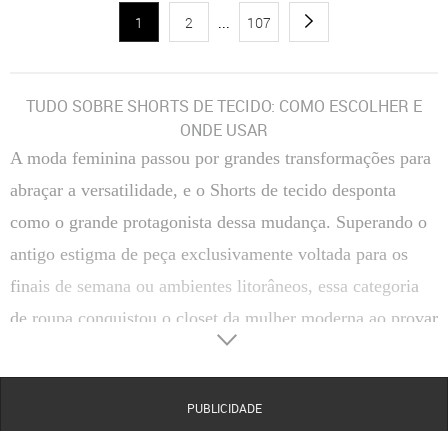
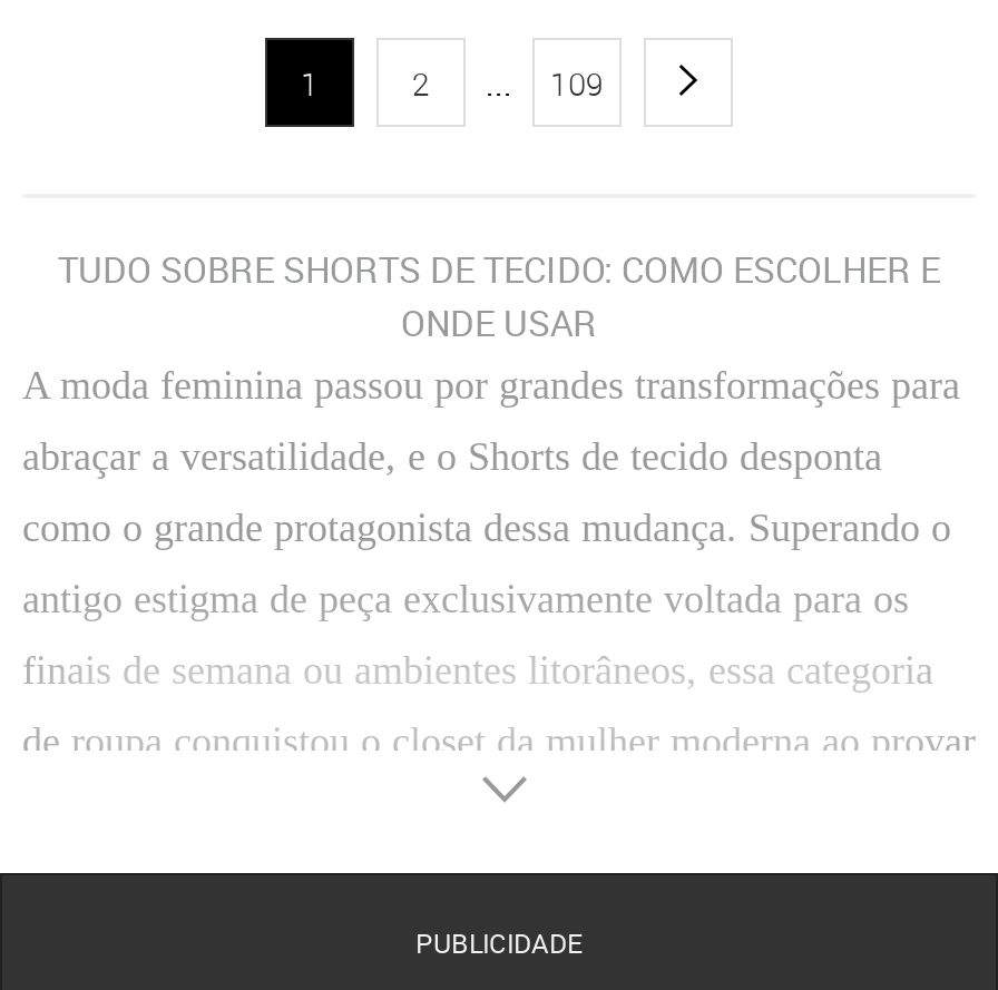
[247,13,271,32] 107 -> [550,62,604,105] 109

